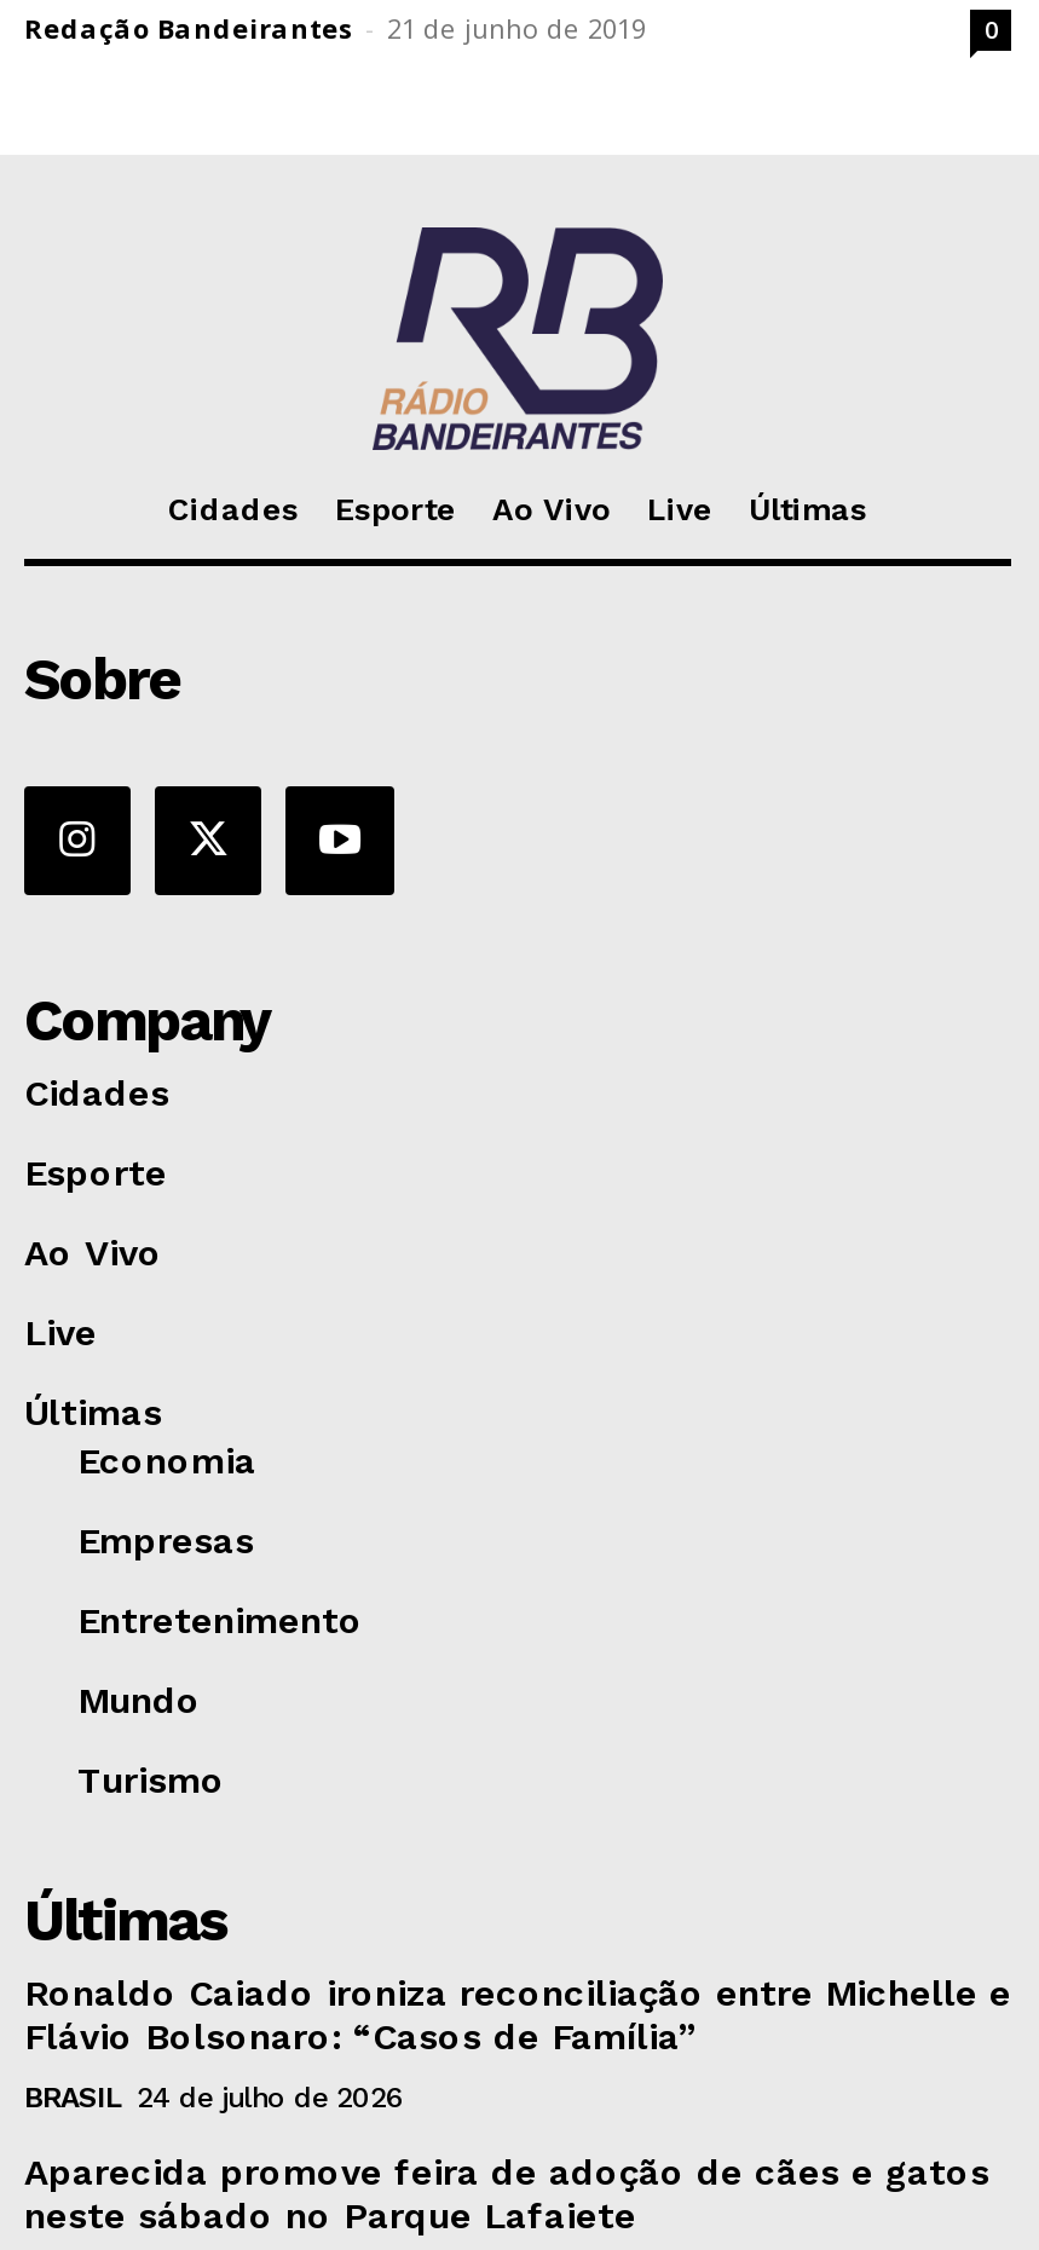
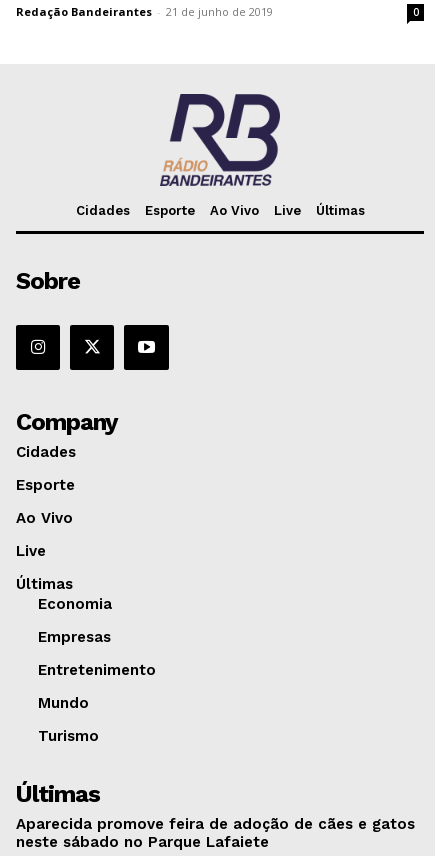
[24,1971,1011,2113] Ronaldo Caiado ironiza reconciliação entre Michelle e | Flávio Bolsonaro: “Casos de Família” | BRASIL 24 de julho de 2026 -> none

